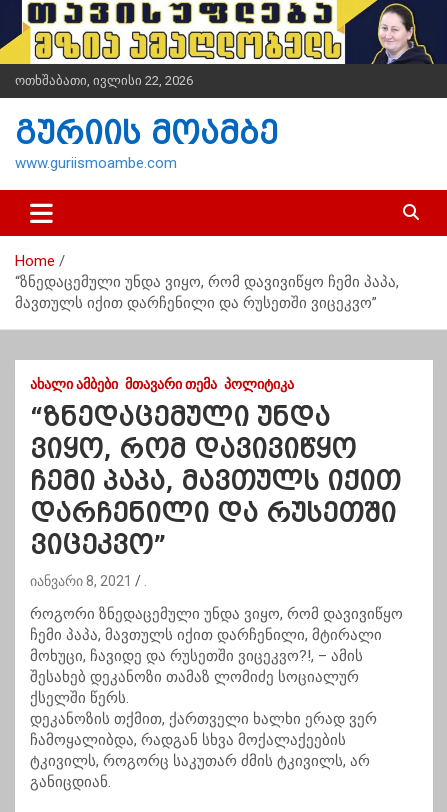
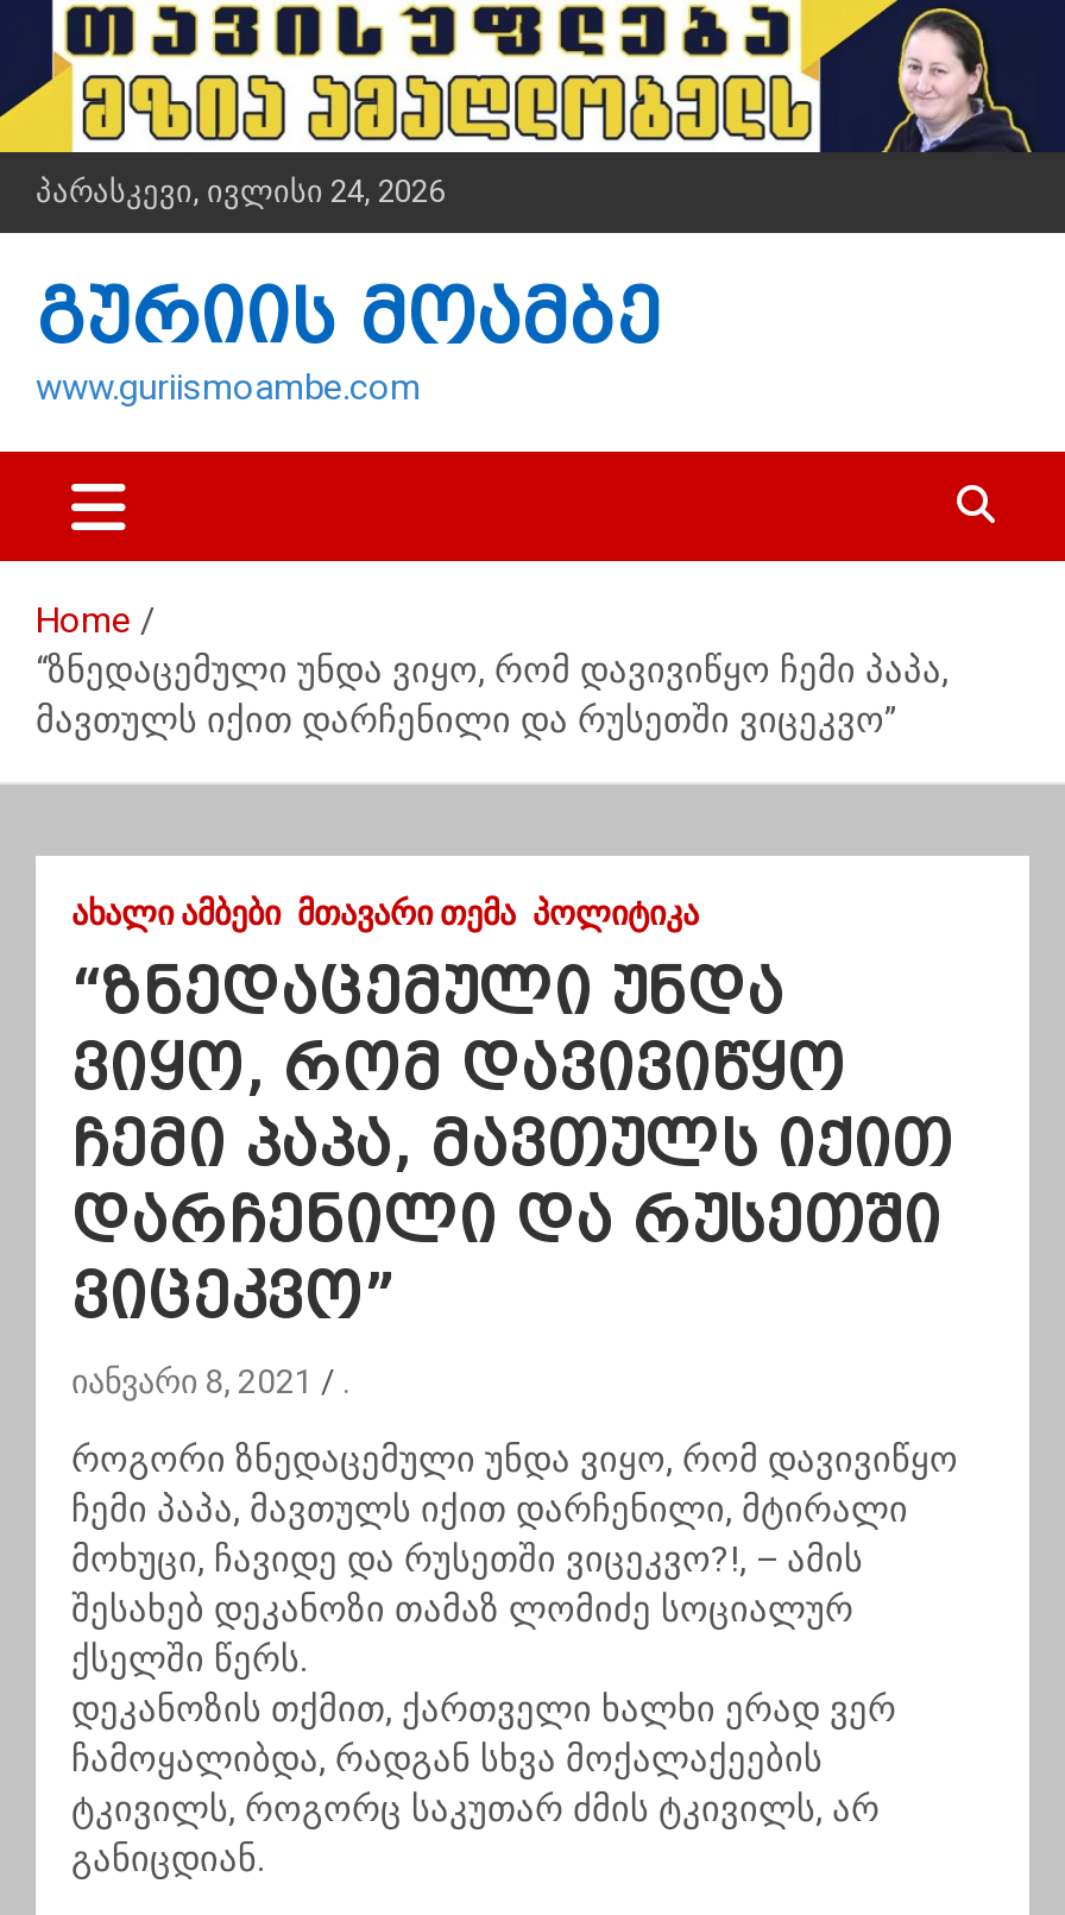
[15,73,193,88] ოთხშაბათი, ივლისი 22, 2026 -> [36,173,445,209] პარასკევი, ივლისი 24, 2026

